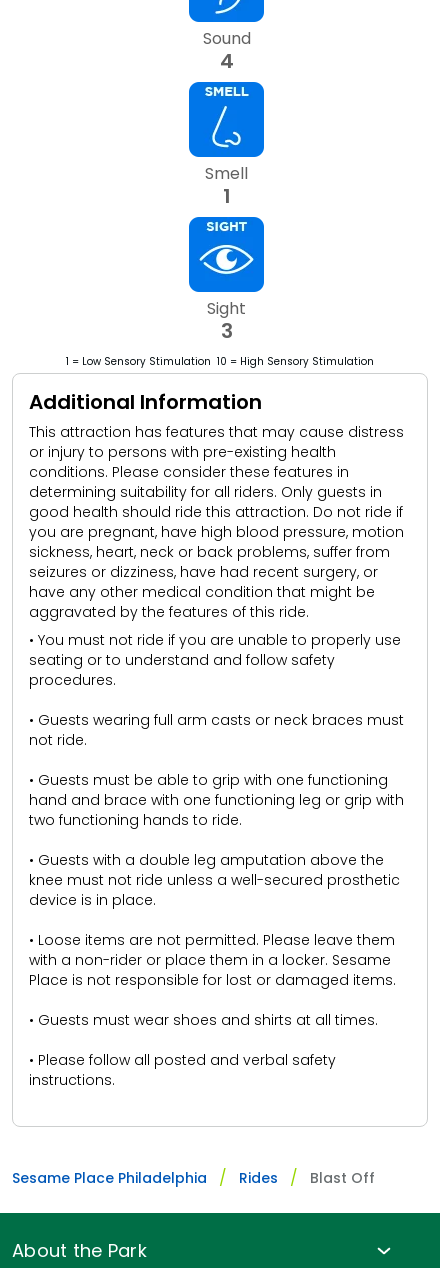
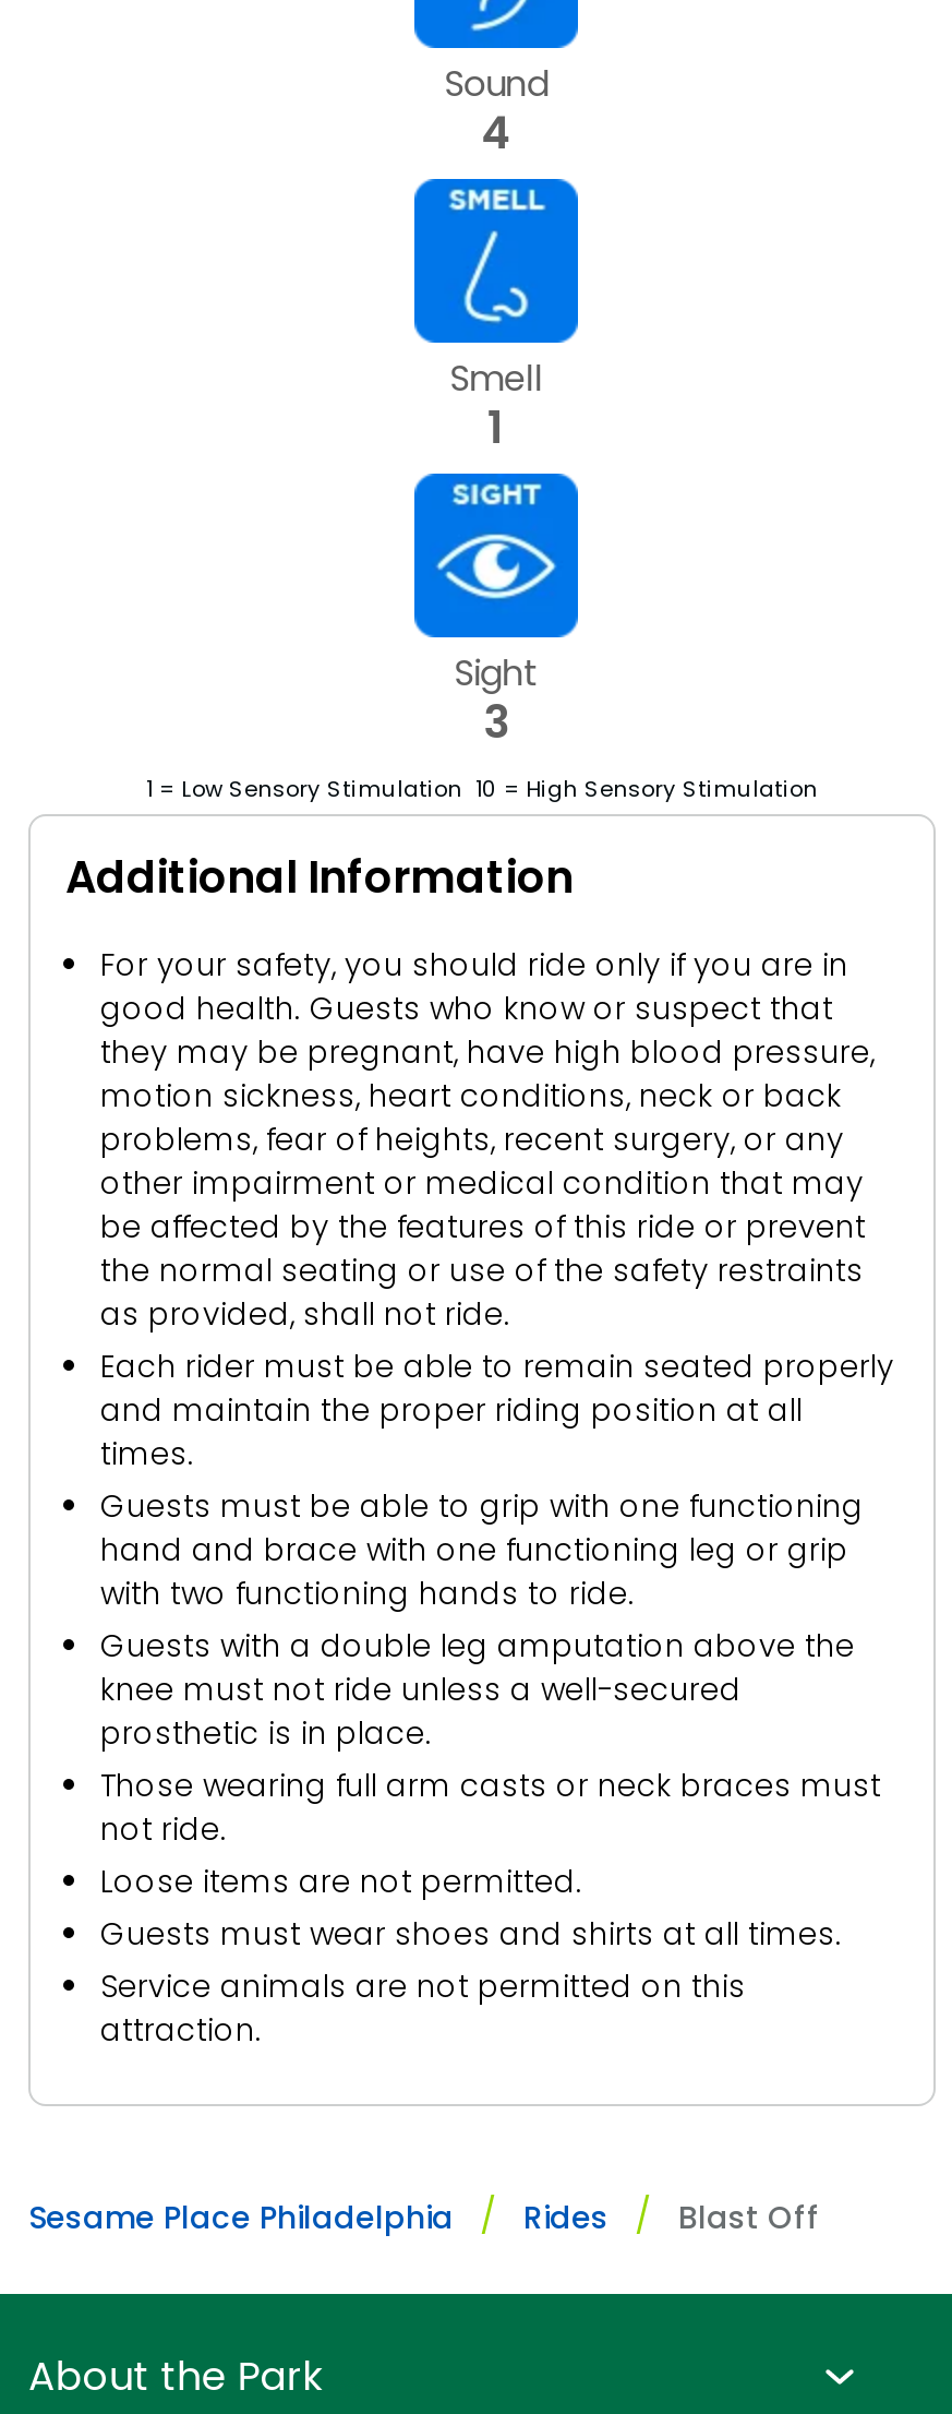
[29,422,404,730] This attraction has features that may cause distress | or injury to persons with pre-existing health | conditions. Please consider these features in | determining suitability for all riders. Only guests in | good health should ride this attraction. Do not ride if | you are pregnant, have high blood pressure, motion | sickness, heart, neck or back problems, suffer from | seizures or dizziness, have had recent surgery, or | have any other medical condition that might be | aggravated by the features of this ride. | • You must not ride if you are unable to properly use | seating or to understand and follow safety | procedures. | • Guests wearing full arm casts or neck braces must -> [100,943,894,1808] For your safety, you should ride only if you are in | good health. Guests who know or suspect that | they may be pregnant, have high blood pressure, | motion sickness, heart conditions, neck or back | problems, fear of heights, recent surgery, or any | other impairment or medical condition that may | be affected by the features of this ride or prevent | the normal seating or use of the safety restraints | as provided, shall not ride. | Each rider must be able to remain seated properly | and maintain the proper riding position at all | times. | Guests must be able to grip with one functioning | hand and brace with one functioning leg or grip | with two functioning hands to ride. | Guests with a double leg amputation above the | knee must not ride unless a well-secured | prosthetic is in place. | Those wearing full arm casts or neck braces must
moved [29,730,87,750] -> [100,1808,227,1851]: not ride.
[29,770,404,1090] • Guests must be able to grip with one functioning | hand and brace with one functioning leg or grip with | two functioning hands to ride. | • Guests with a double leg amputation above the | knee must not ride unless a well-secured prosthetic | device is in place. | • Loose items are not permitted. Please leave them | with a non-rider or place them in a locker. Sesame | Place is not responsible for lost or damaged items. | • Guests must wear shoes and shirts at all times. | • Please follow all posted and verbal safety | instructions. -> [100,1860,842,2052] Loose items are not permitted. | Guests must wear shoes and shirts at all times. | Service animals are not permitted on this | attraction.

